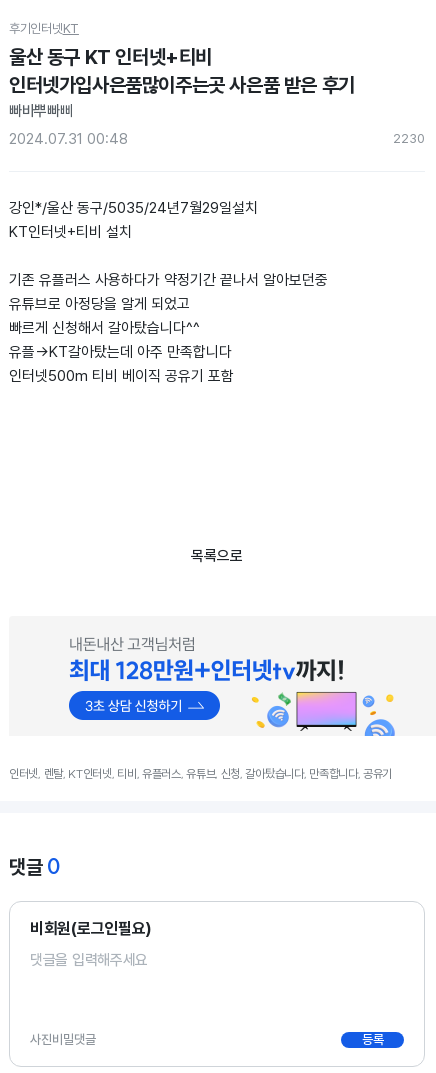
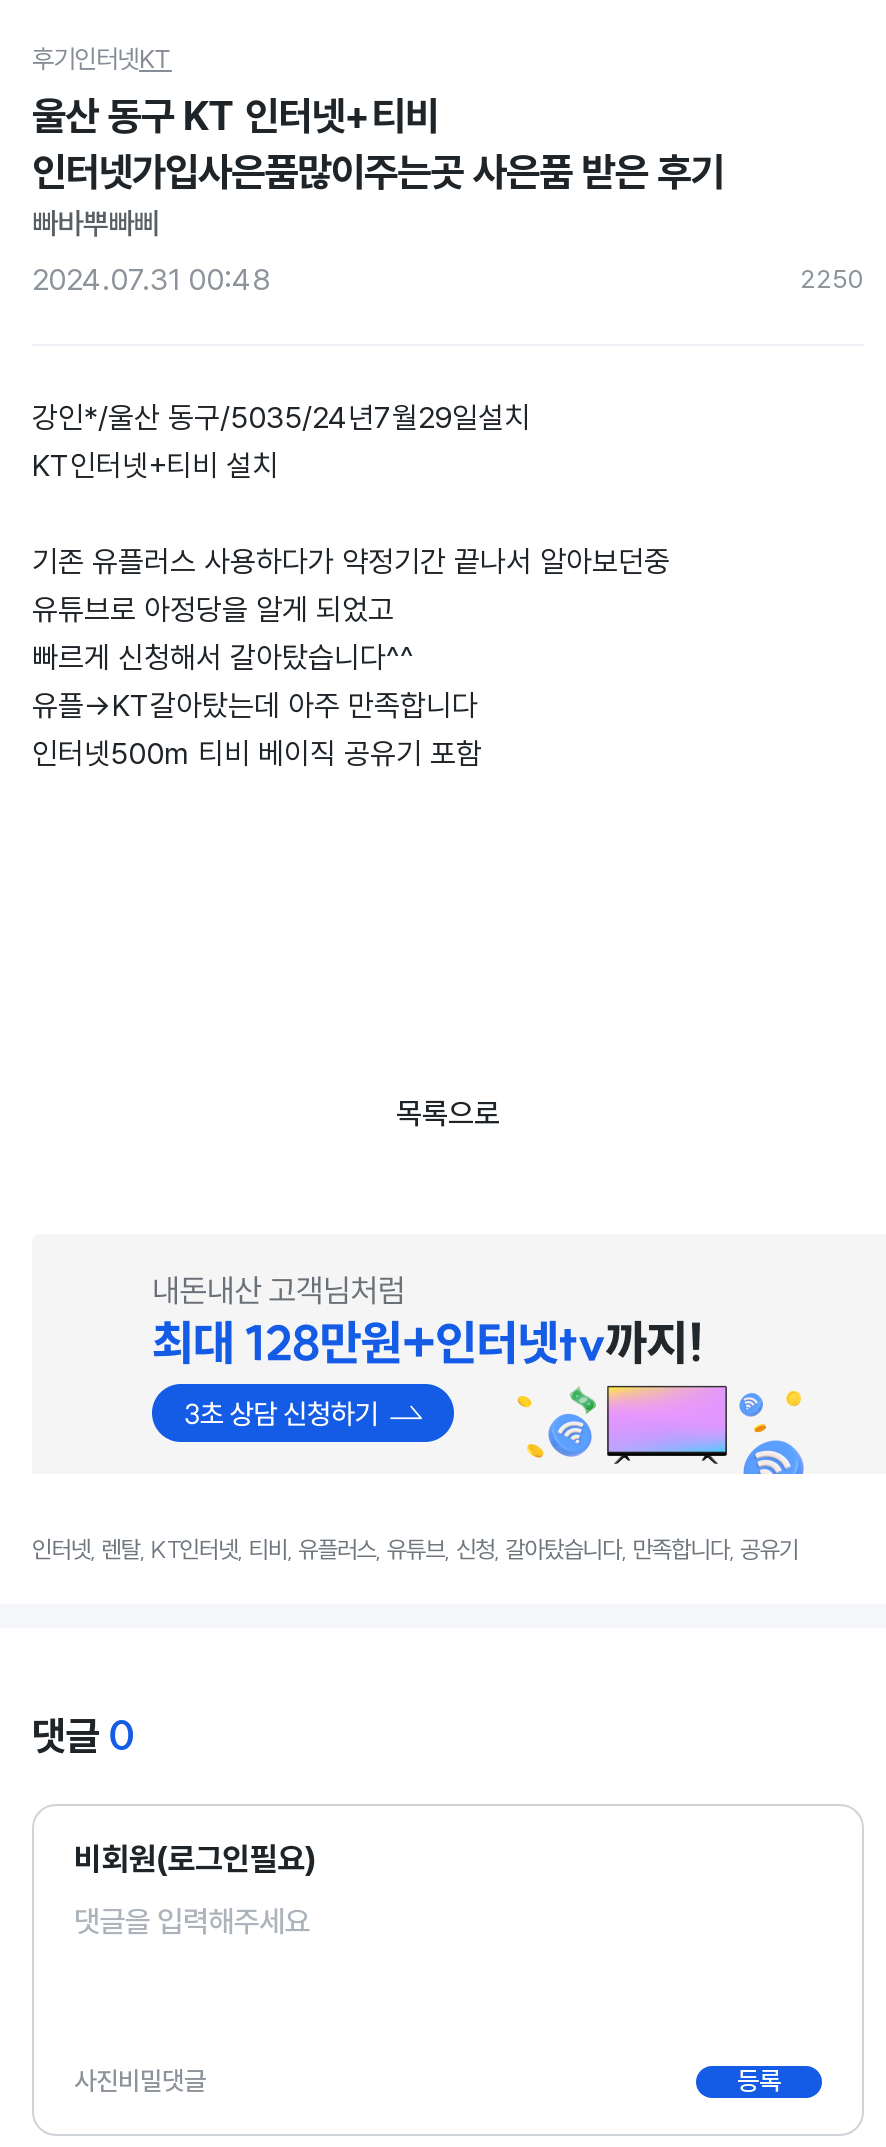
[393,131,425,146] 2230 -> [800,264,864,294] 2250

